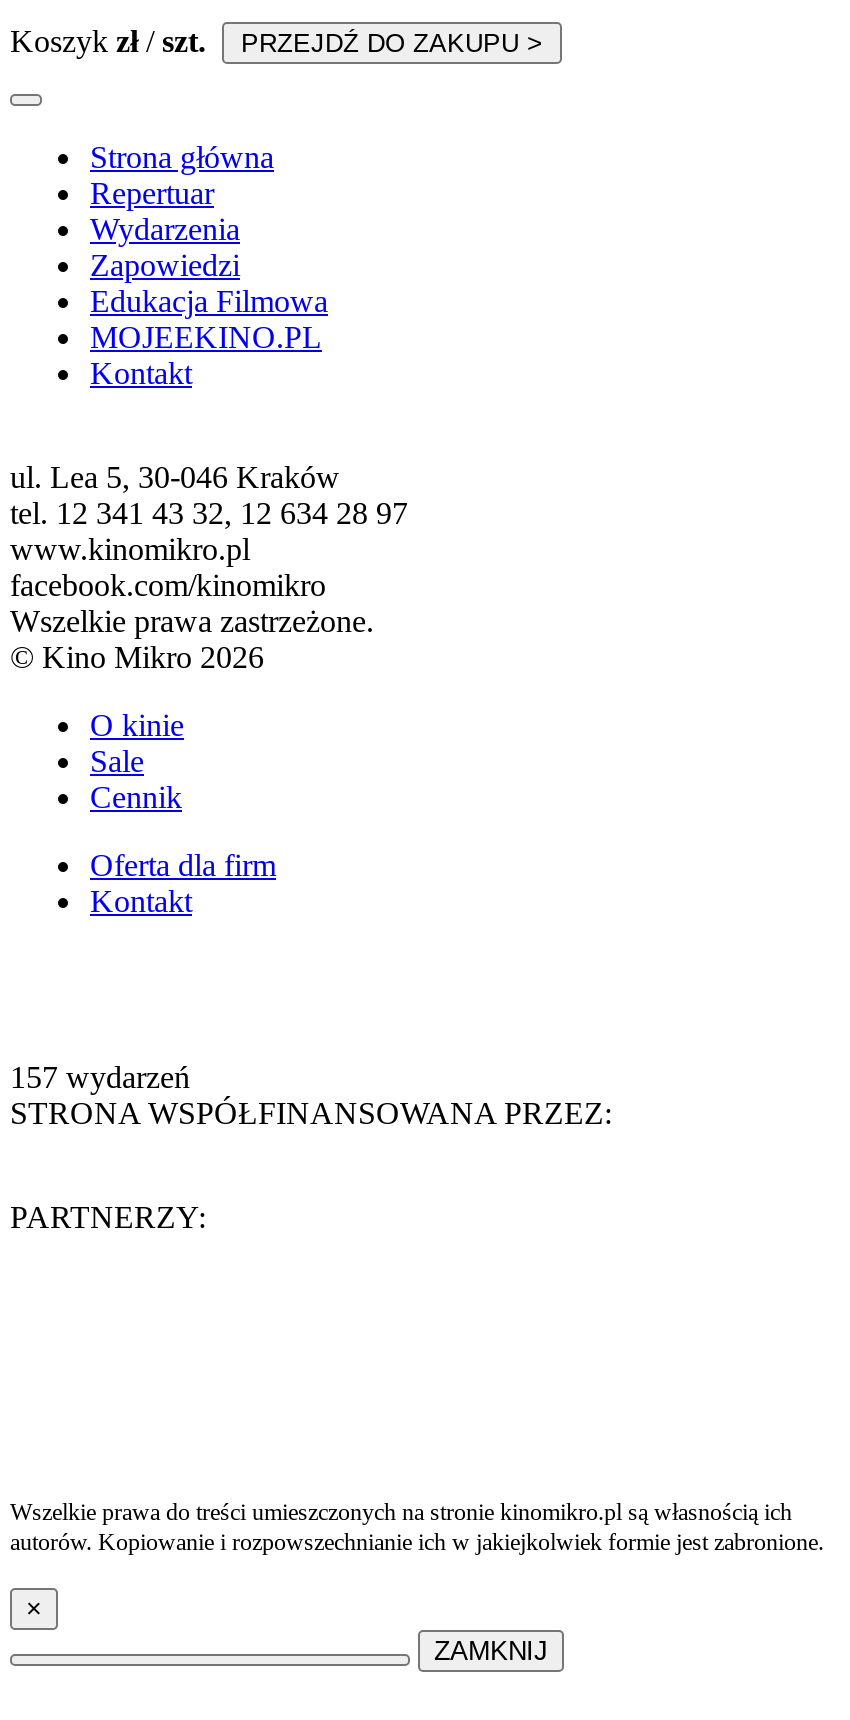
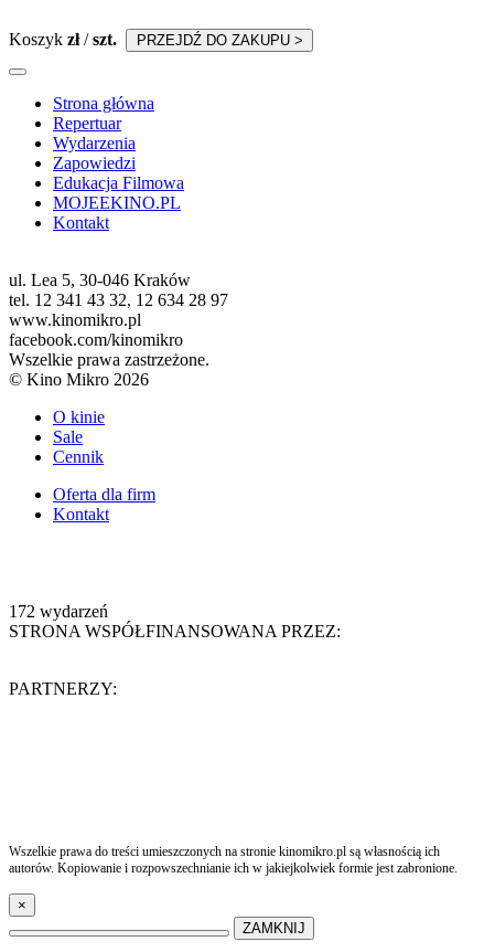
[10,1060,190,1094] 157 wydarzeń -> [9,602,108,621] 172 wydarzeń

